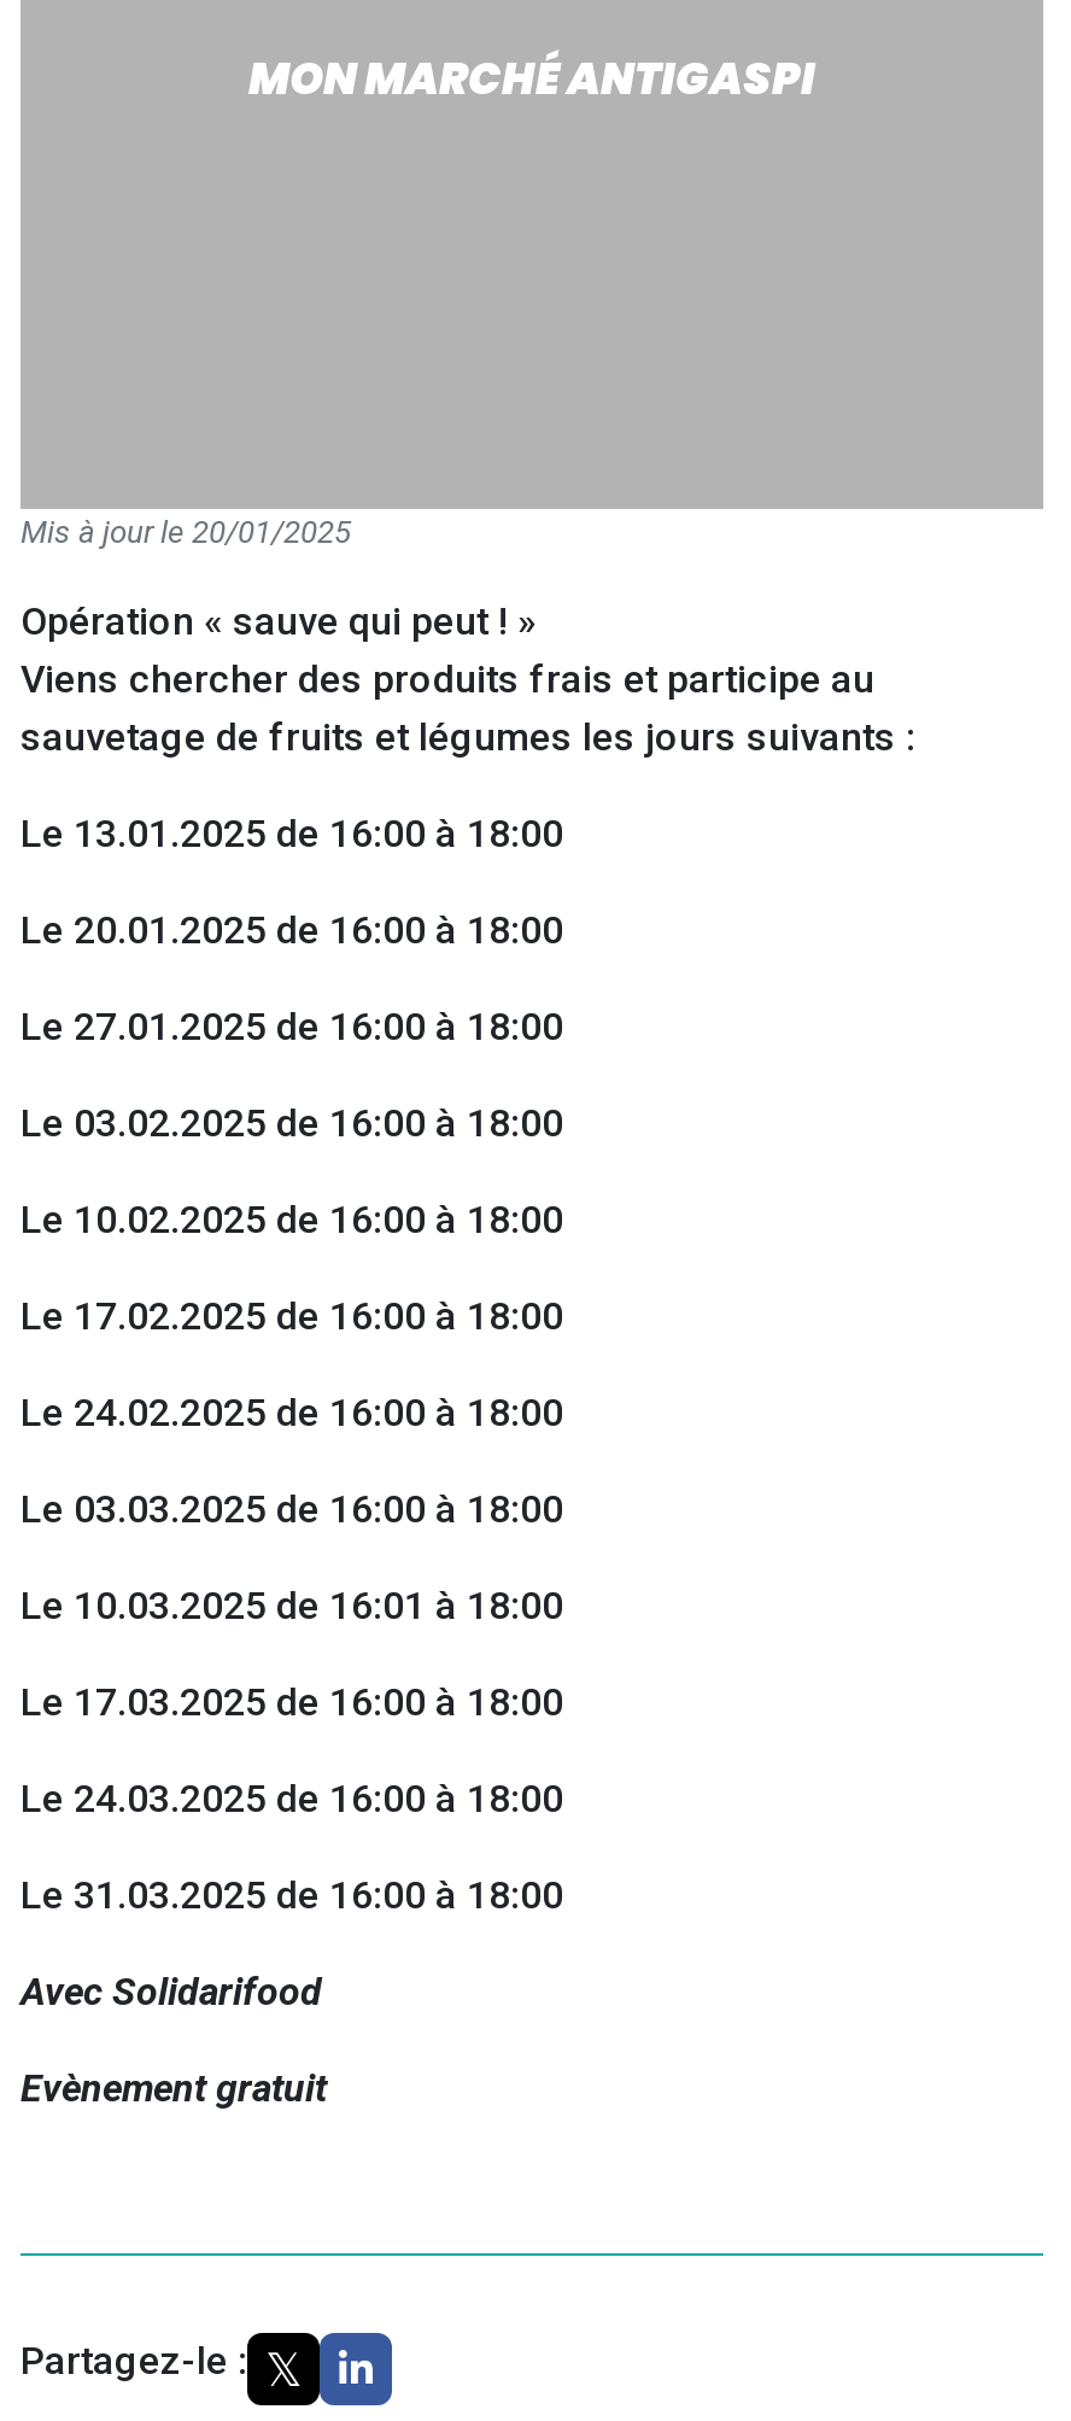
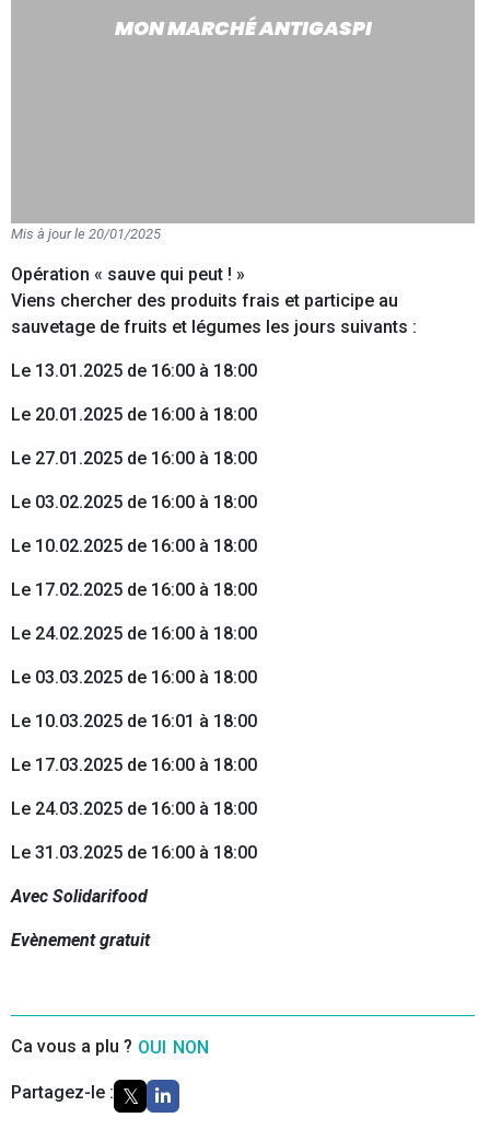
none -> [11,1036,209,1058] Ca vous a plu ? OUI NON

